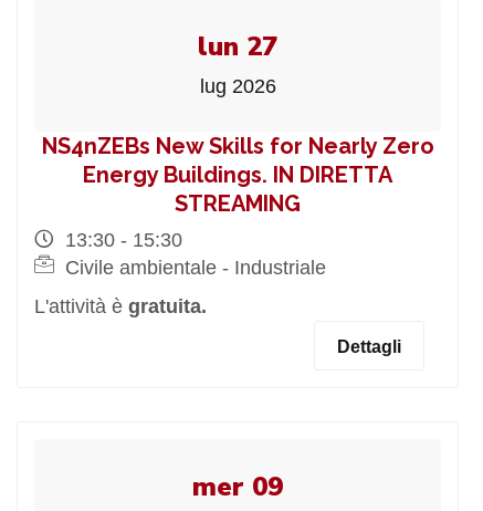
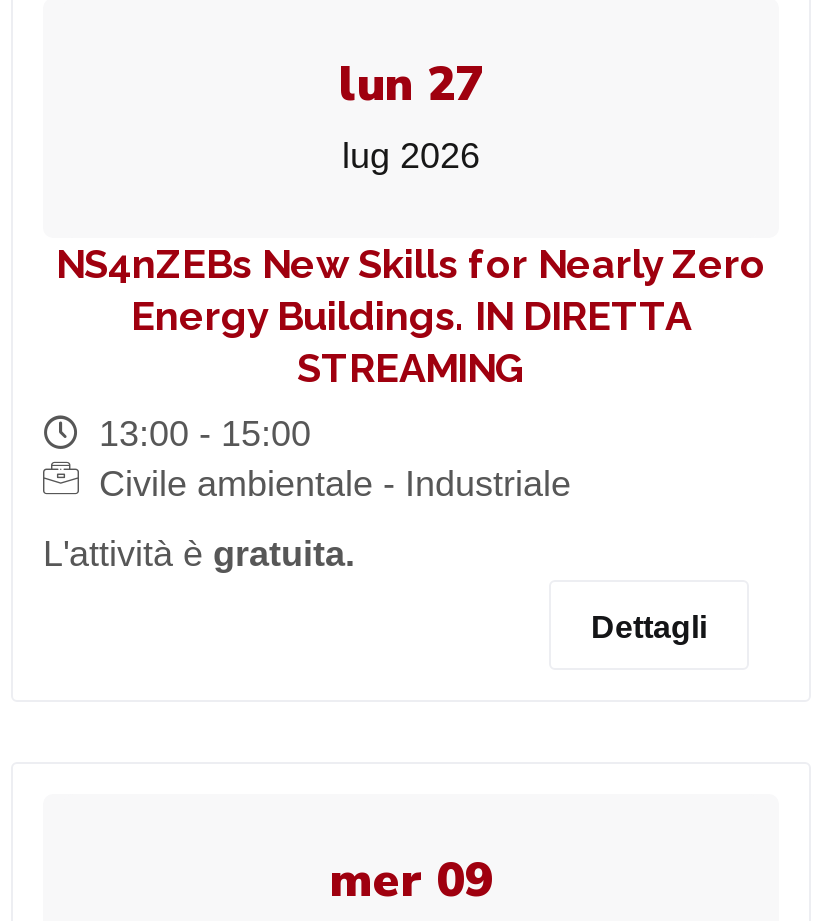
[65,229,182,251] 13:30 - 15:30 -> [99,414,311,454] 13:00 - 15:00

